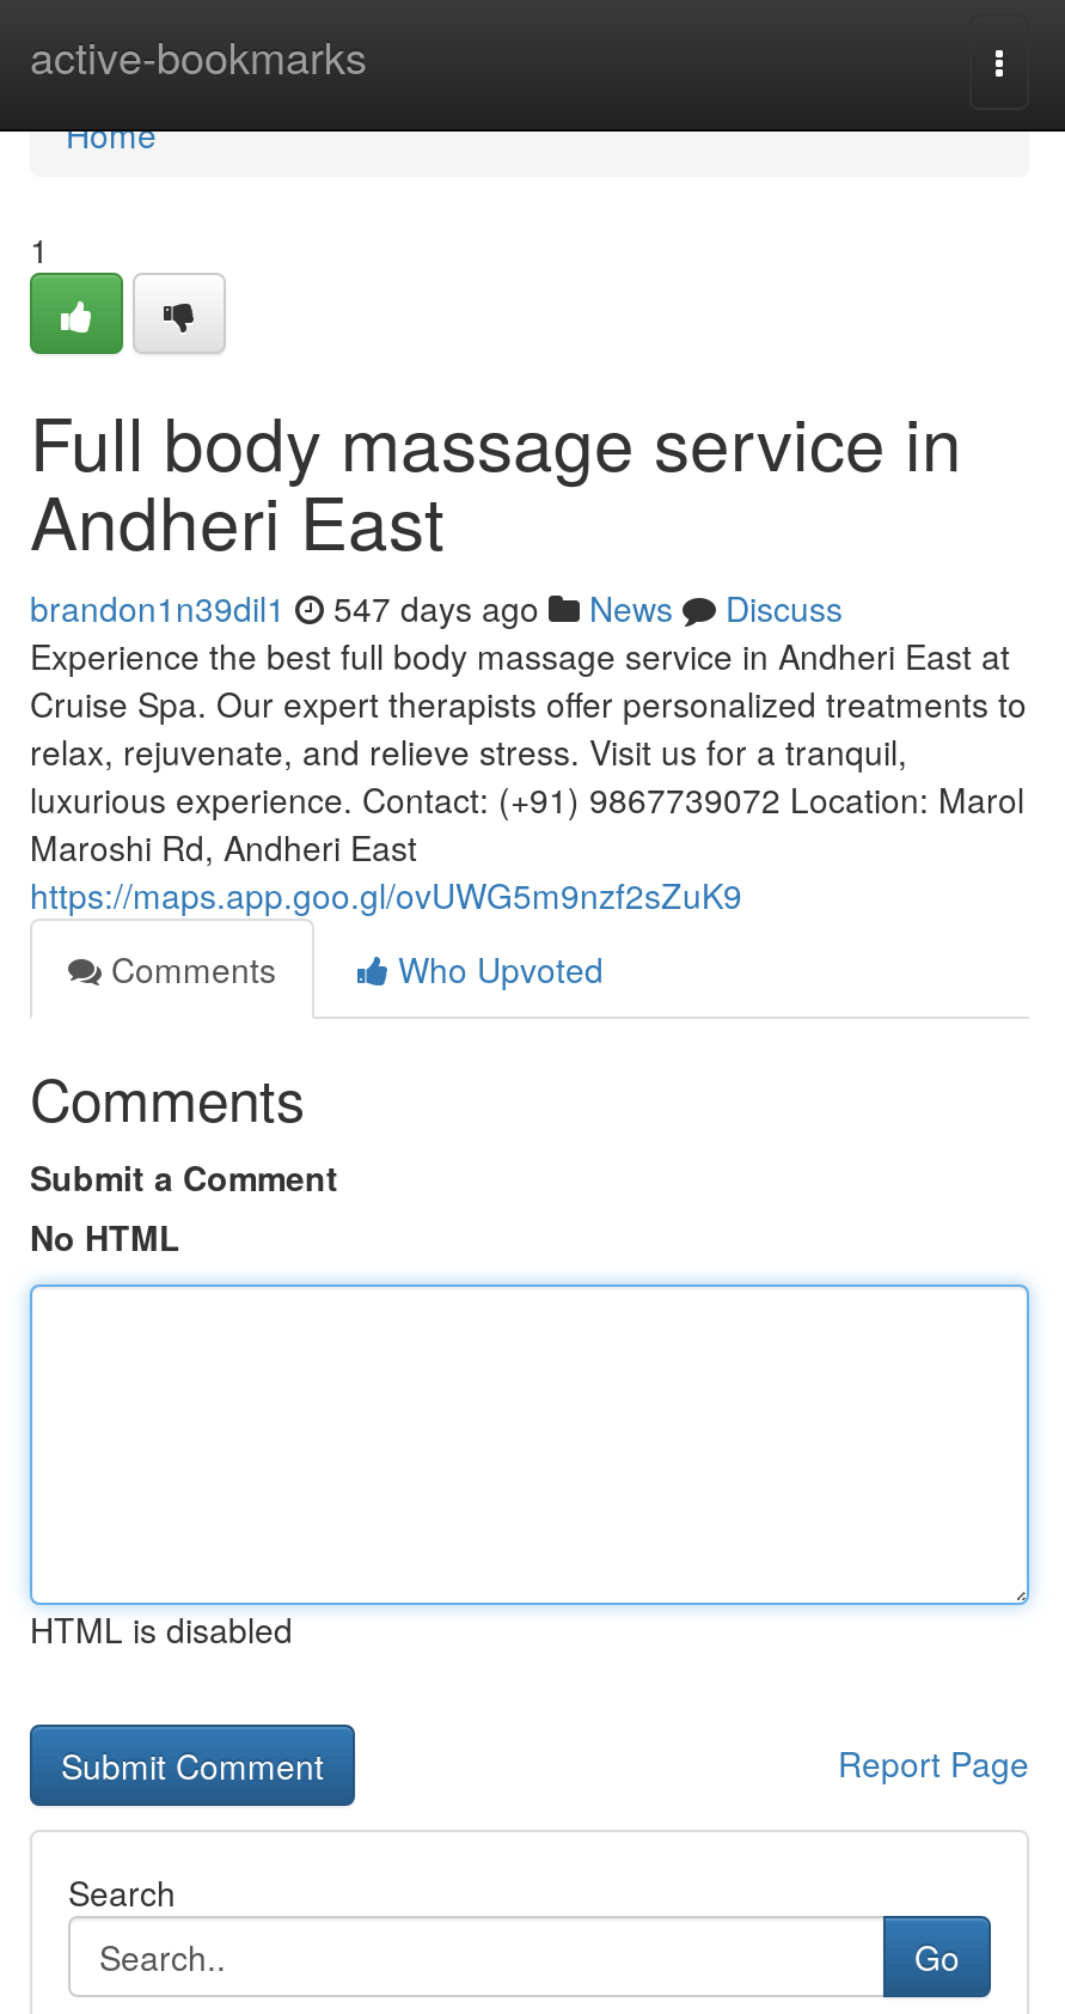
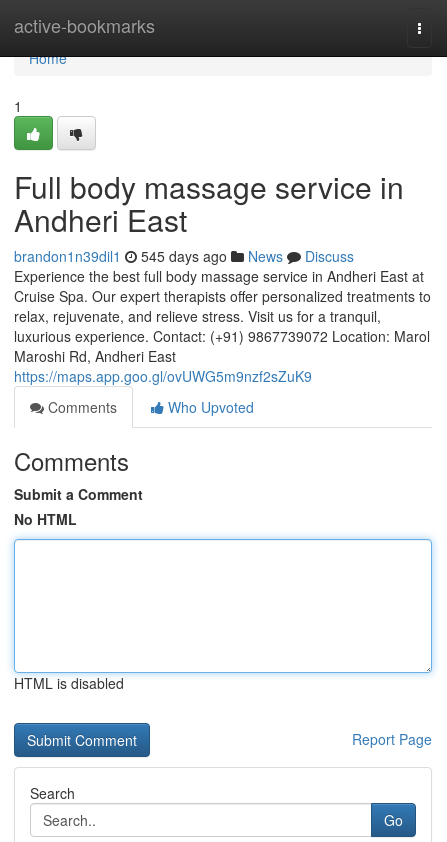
[30,584,843,631] brandon1n39dil1 547 days ago News Discuss -> [14,246,354,266] brandon1n39dil1 545 days ago News Discuss

